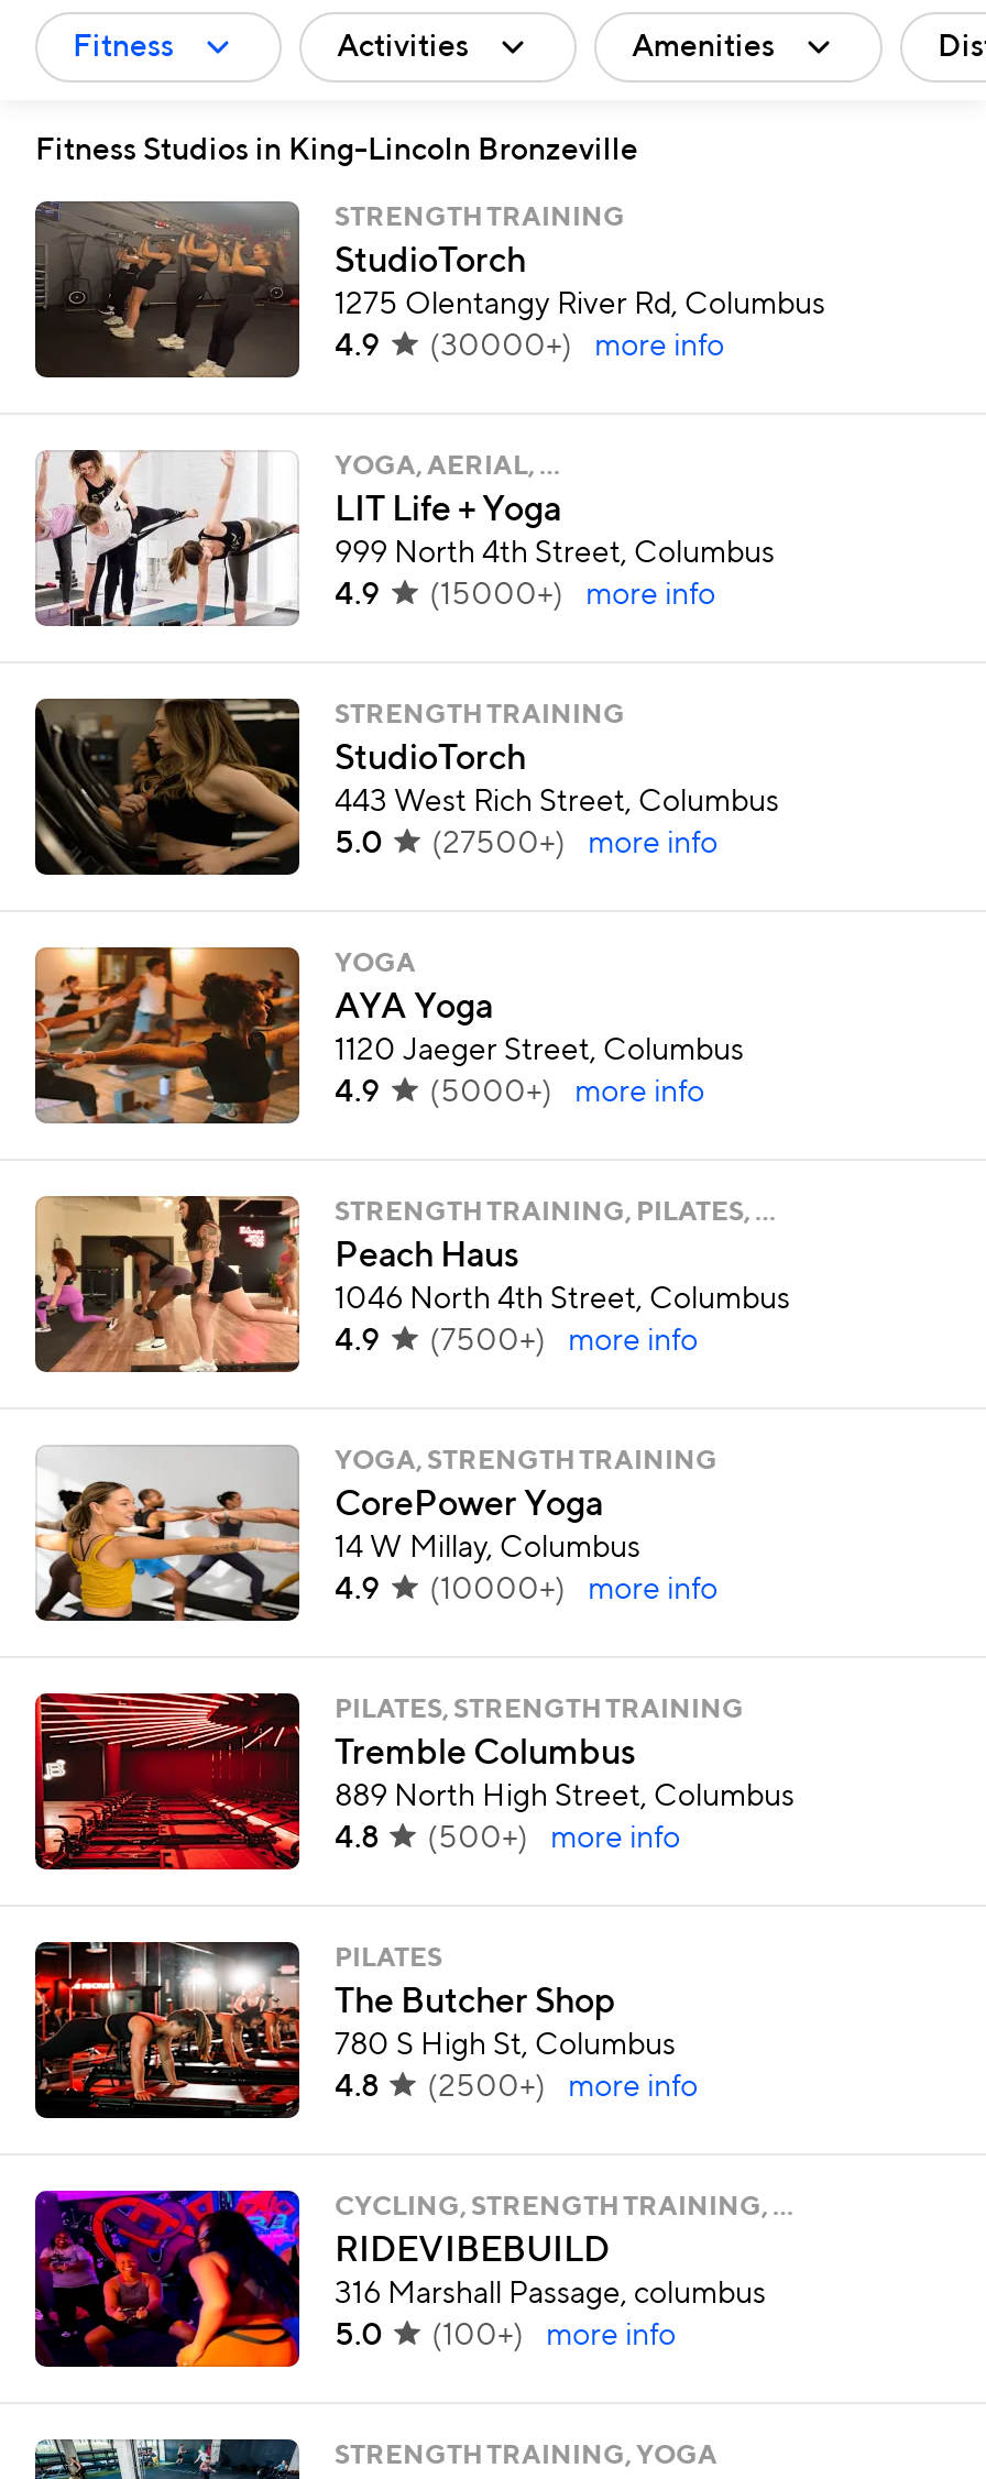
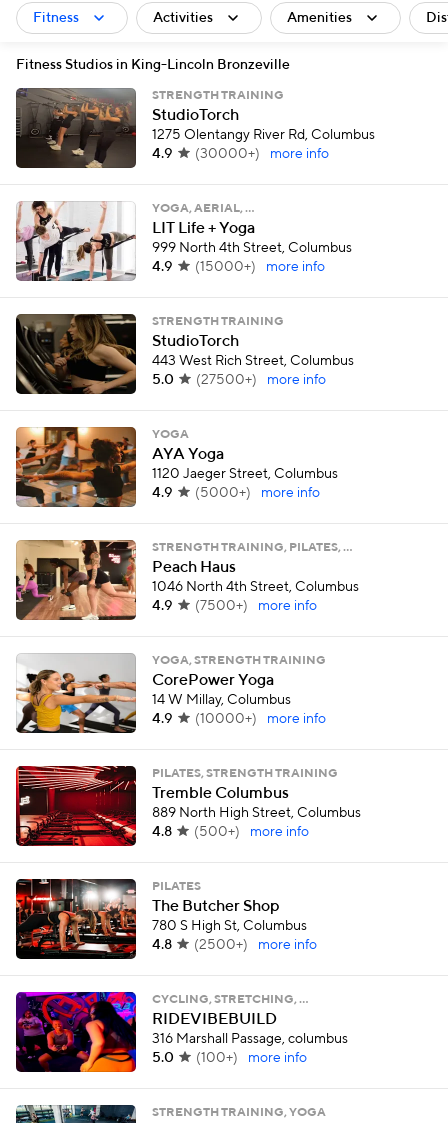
[335,2195,792,2222] CYCLING, STRENGTH TRAINING, … -> [152,994,308,1006] CYCLING, STRETCHING, …

